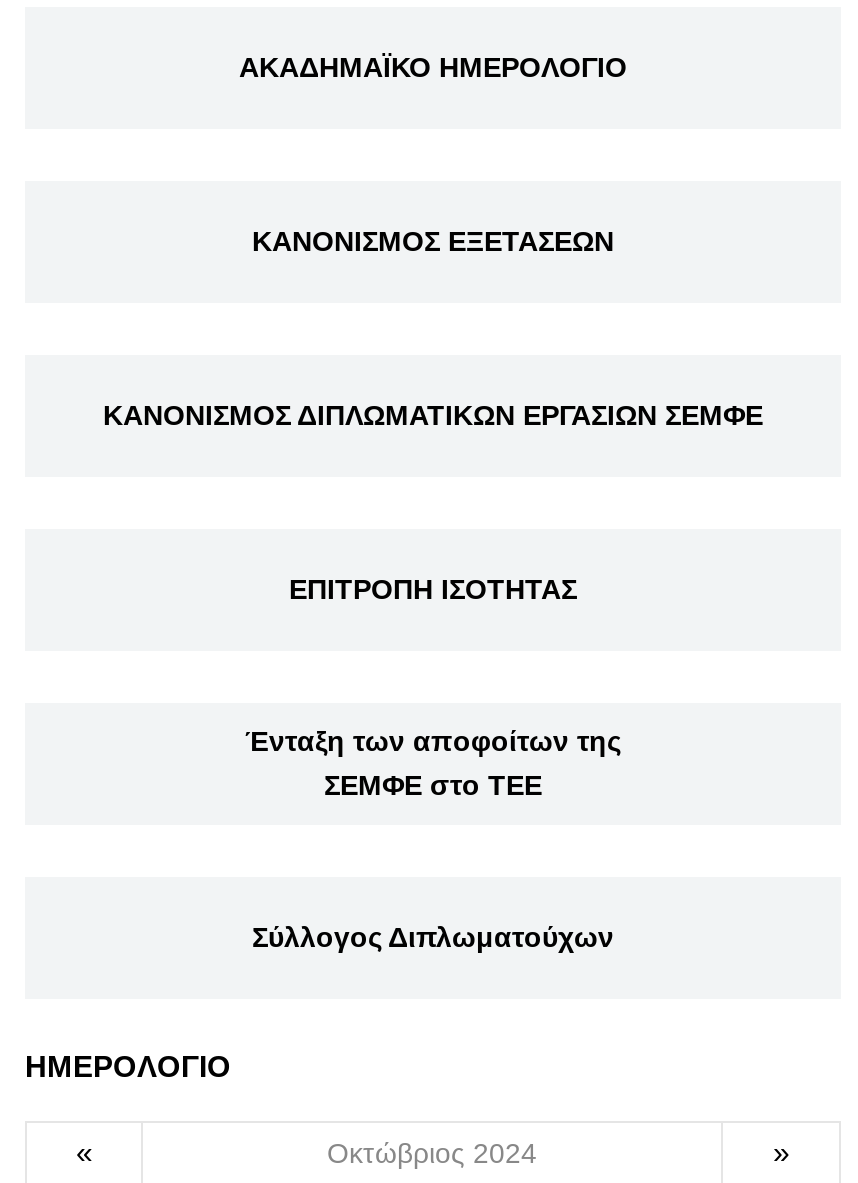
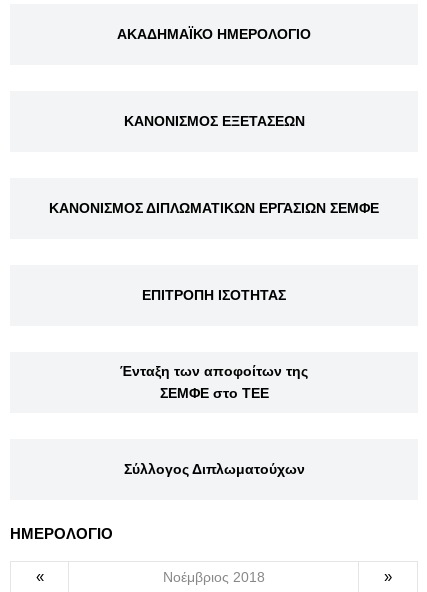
[327,1137,537,1169] Οκτώβριος 2024 -> [162,569,264,585] Νοέμβριος 2018

